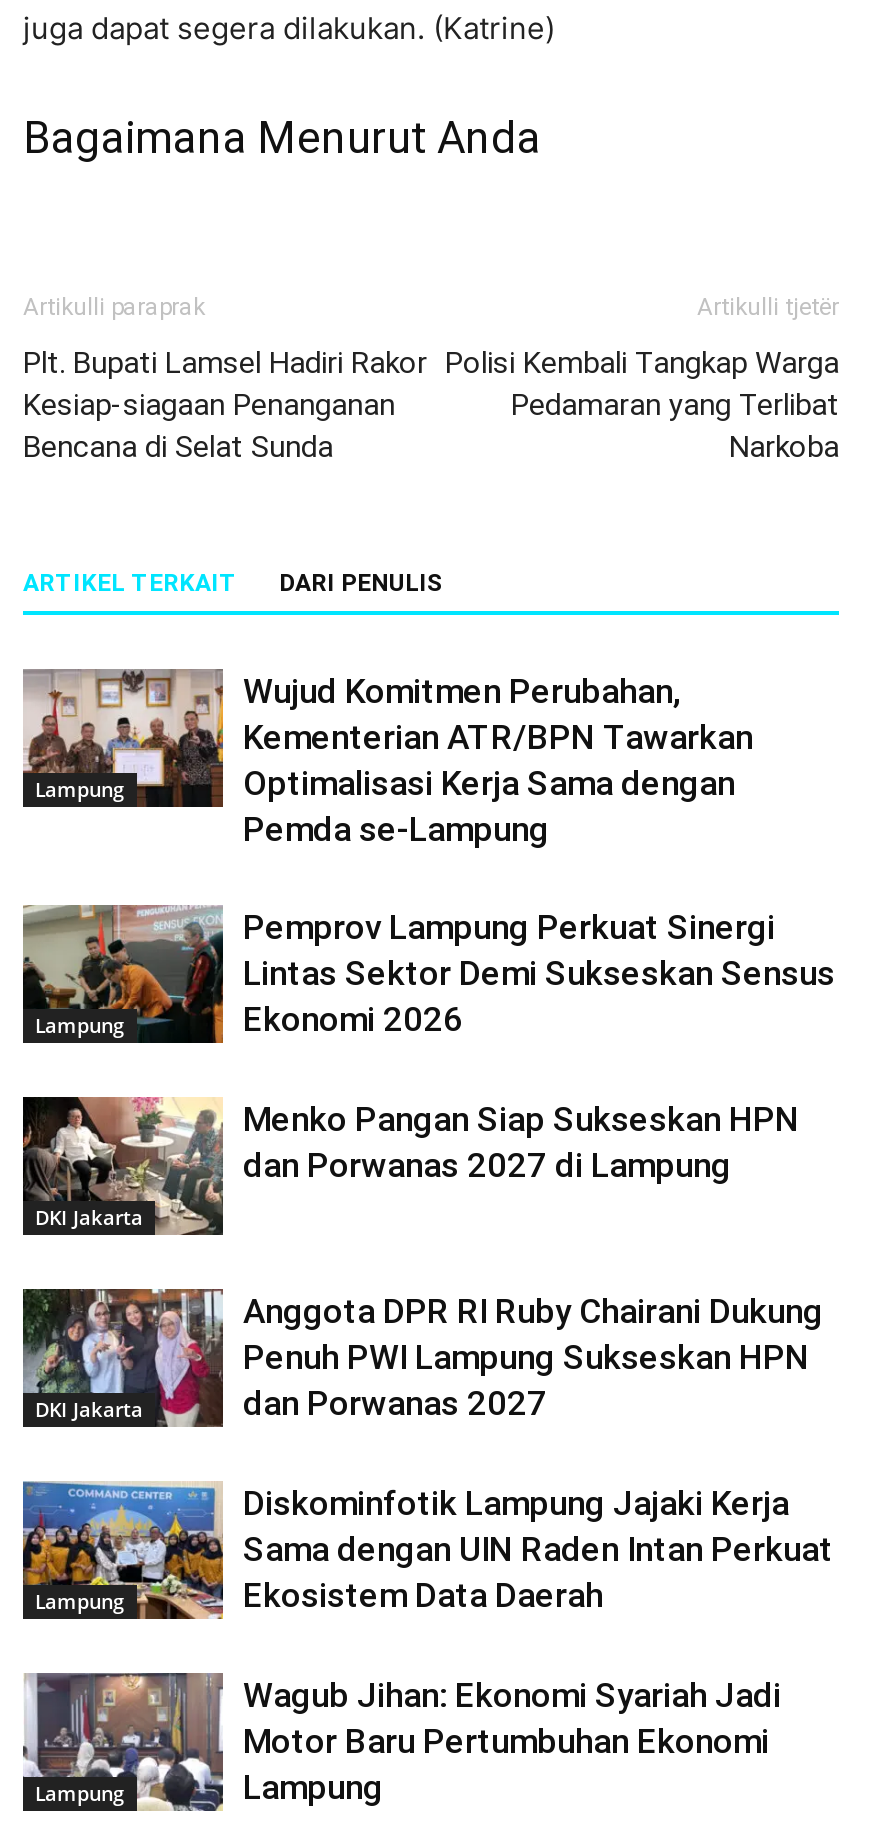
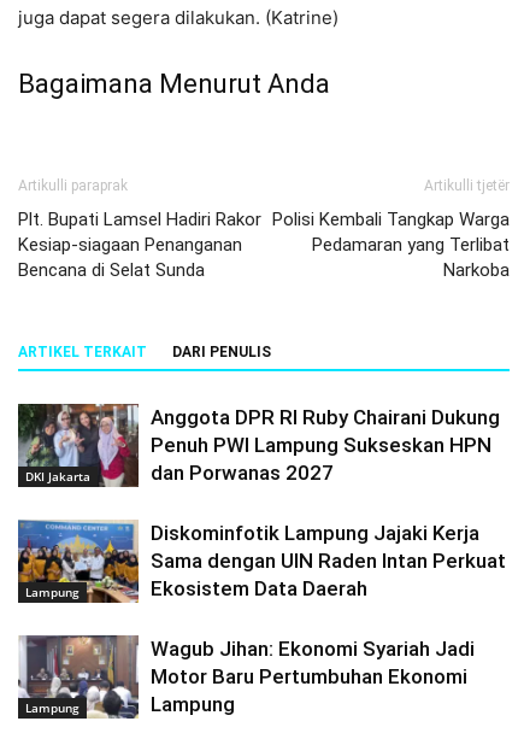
[23,669,215,807] [image] | Lampung -> none
[243,671,753,849] Wujud Komitmen Perubahan, | Kementerian ATR/BPN Tawarkan | Optimalisasi Kerja Sama dengan | Pemda se-Lampung -> none
[21,903,215,1045] [image] | Lampung -> none
[243,907,835,1039] Pemprov Lampung Perkuat Sinergi | Lintas Sektor Demi Sukseskan Sensus | Ekonomi 2026 -> none
[21,1095,225,1237] [image] | DKI Jakarta -> none
[243,1099,799,1185] Menko Pangan Siap Sukseskan HPN | dan Porwanas 2027 di Lampung -> none

